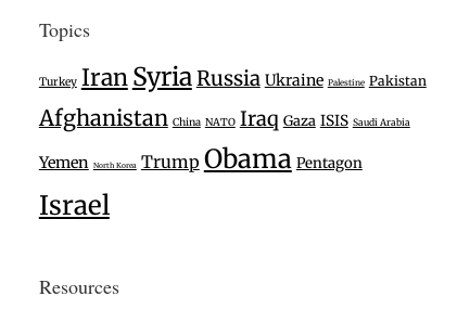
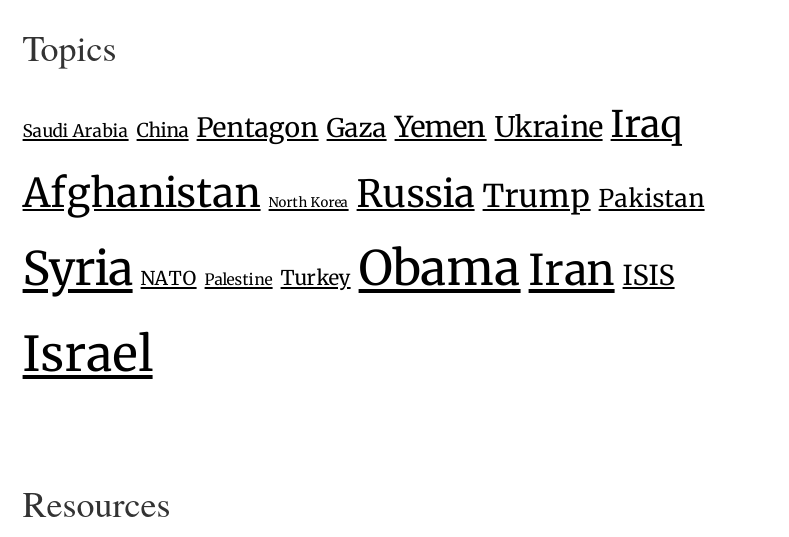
[39,60,426,174] Turkey Iran Syria Russia Ukraine Palestine Pakistan | Afghanistan China NATO Iraq Gaza ISIS Saudi Arabia | Yemen North Korea Trump Obama Pentagon -> [23,101,705,297] Saudi Arabia China Pentagon Gaza Yemen Ukraine Iraq | Afghanistan North Korea Russia Trump Pakistan | Syria NATO Palestine Turkey Obama Iran ISIS

